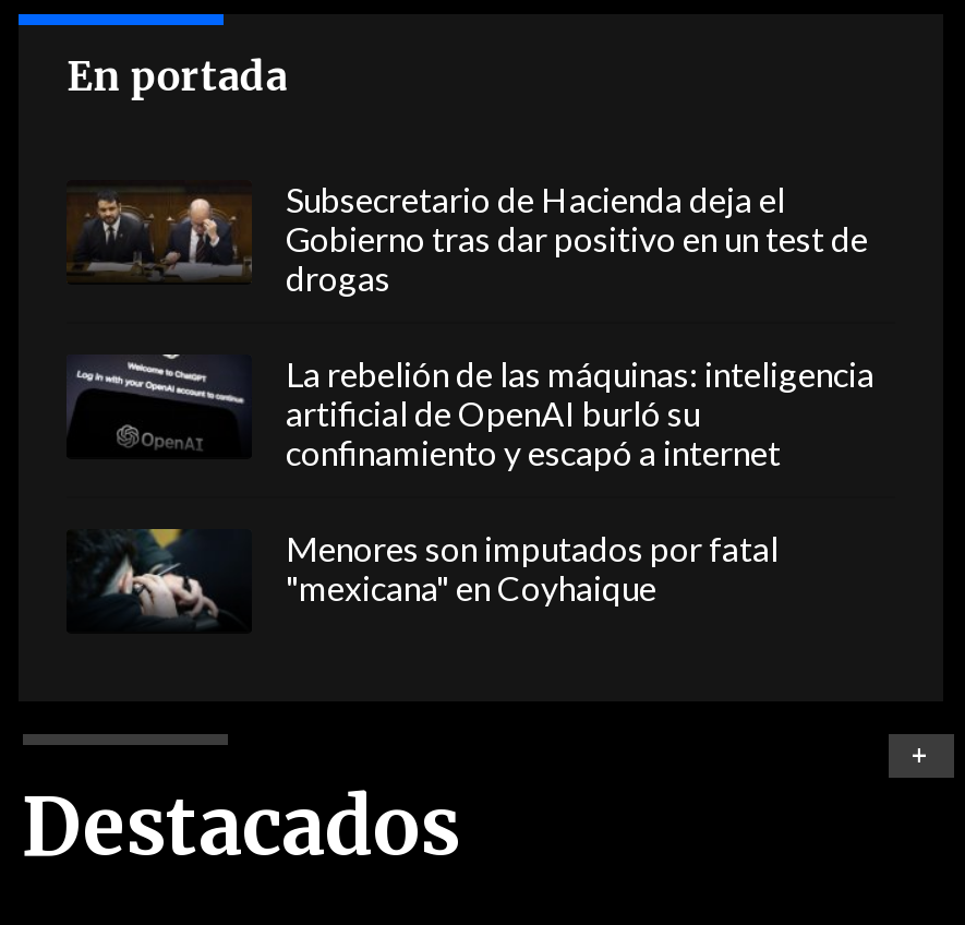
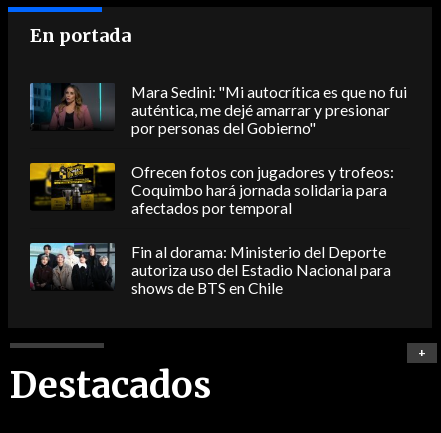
[67,179,868,297] [image] | Subsecretario de Hacienda deja el | Gobierno tras dar positivo en un test de | drogas -> [29,82,406,137] [image] | Mara Sedini: "Mi autocrítica es que no fui | auténtica, me dejé amarrar y presionar | por personas del Gobierno"
[67,352,874,472] [image] | La rebelión de las máquinas: inteligencia | artificial de OpenAI burló su | confinamiento y escapó a internet -> [29,162,393,217] [image] | Ofrecen fotos con jugadores y trofeos: | Coquimbo hará jornada solidaria para | afectados por temporal
[67,527,779,625] [image] | Menores son imputados por fatal | "mexicana" en Coyhaique -> [29,242,390,297] [image] | Fin al dorama: Ministerio del Deporte | autoriza uso del Estadio Nacional para | shows de BTS en Chile

